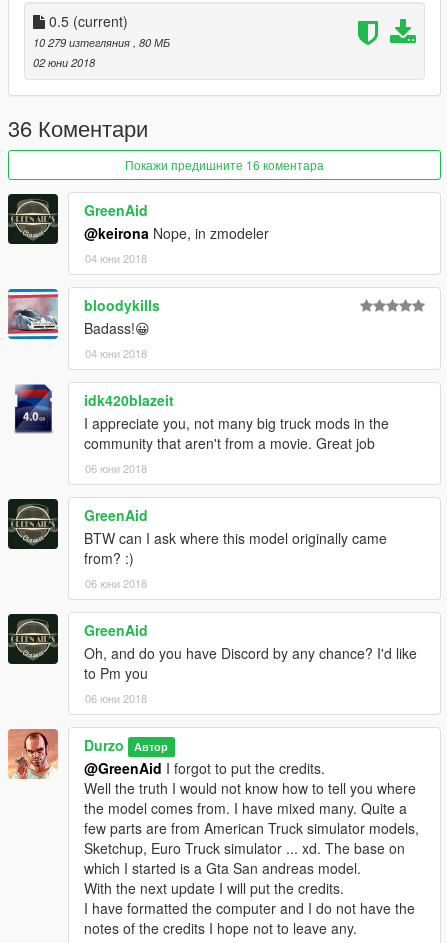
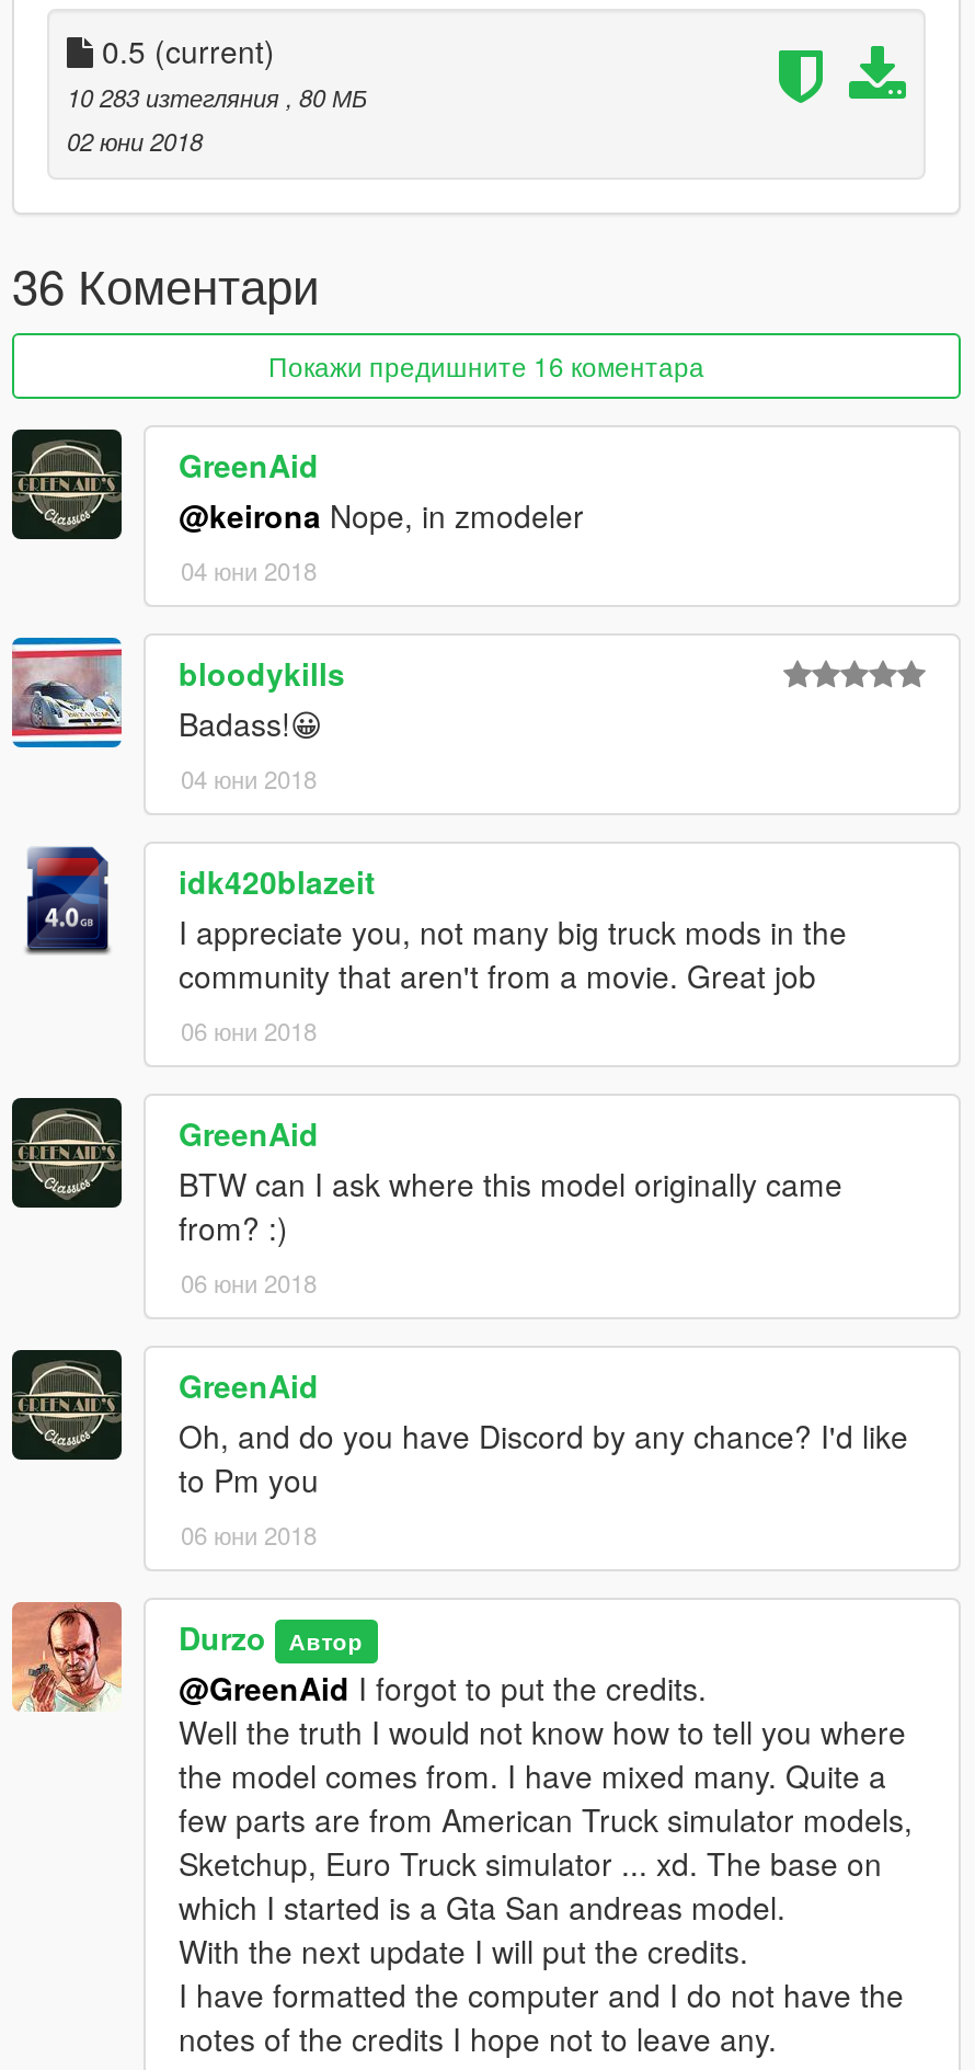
[33,34,170,50] 10 279 изтегляния, 80 МБ -> [67,79,367,114] 10 283 изтегляния, 80 МБ

